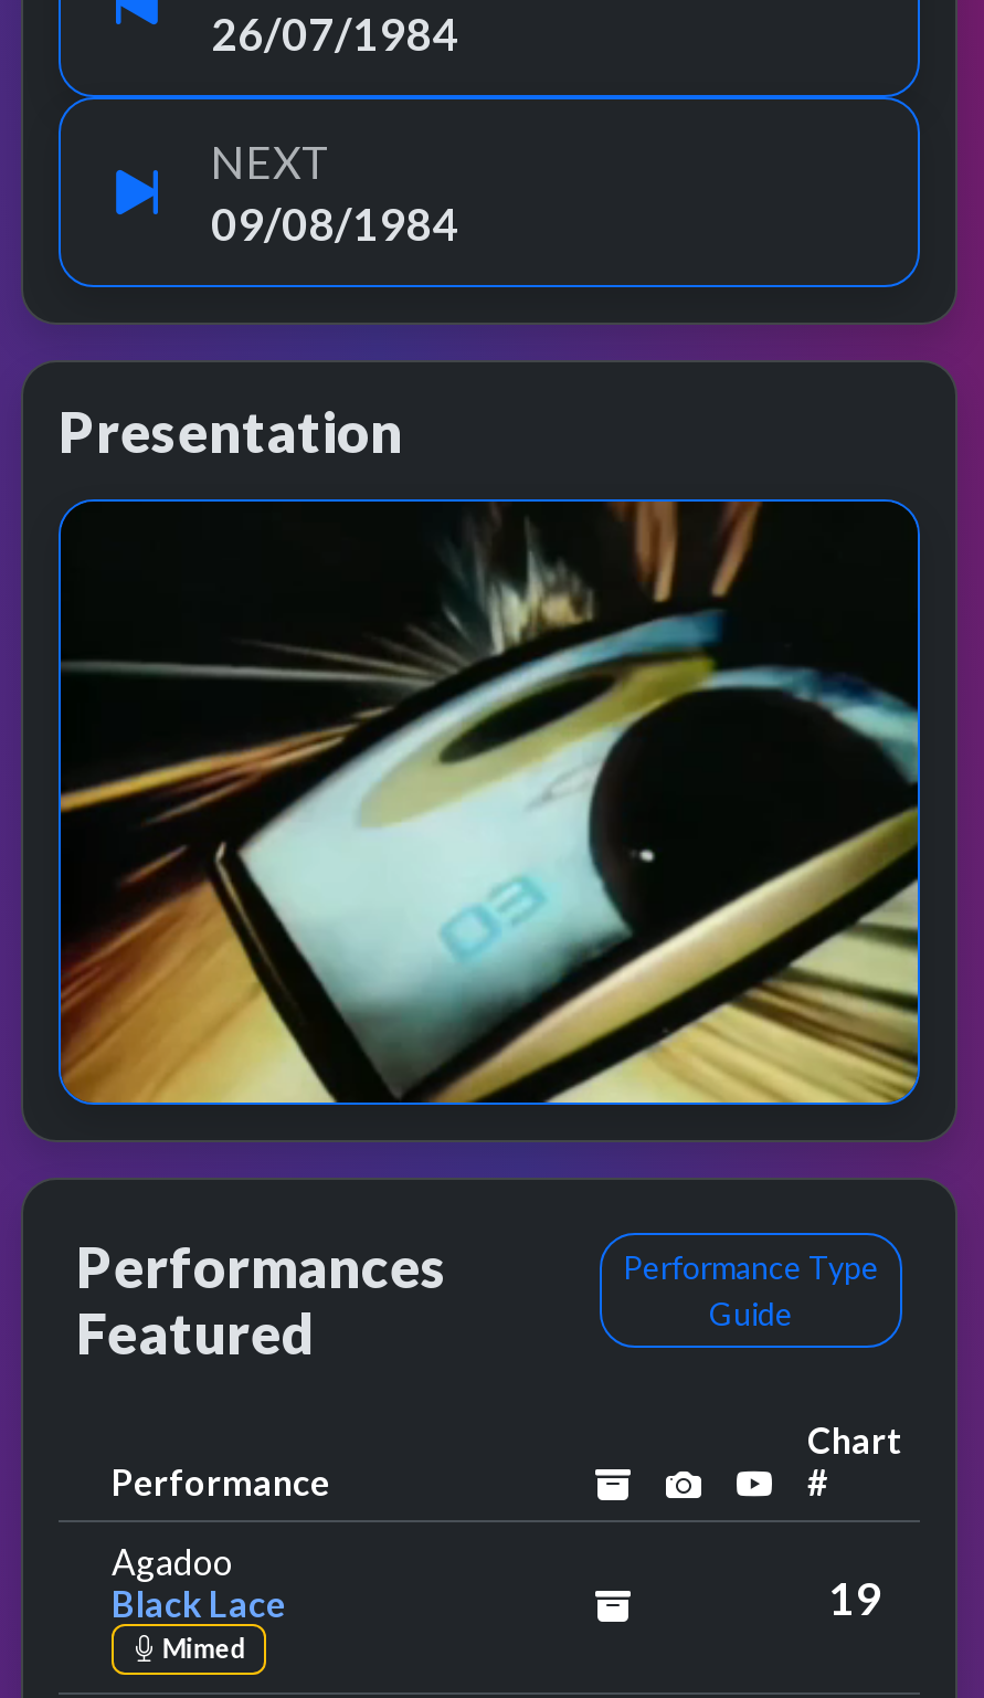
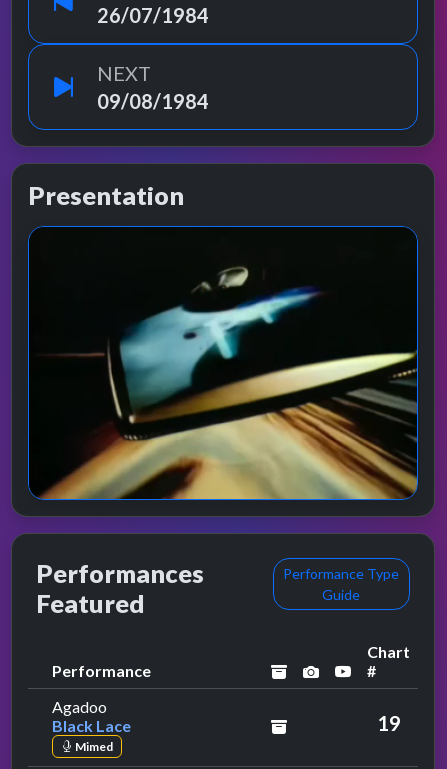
[59,499,920,1105] [image] -> [29,227,418,500] [image]

